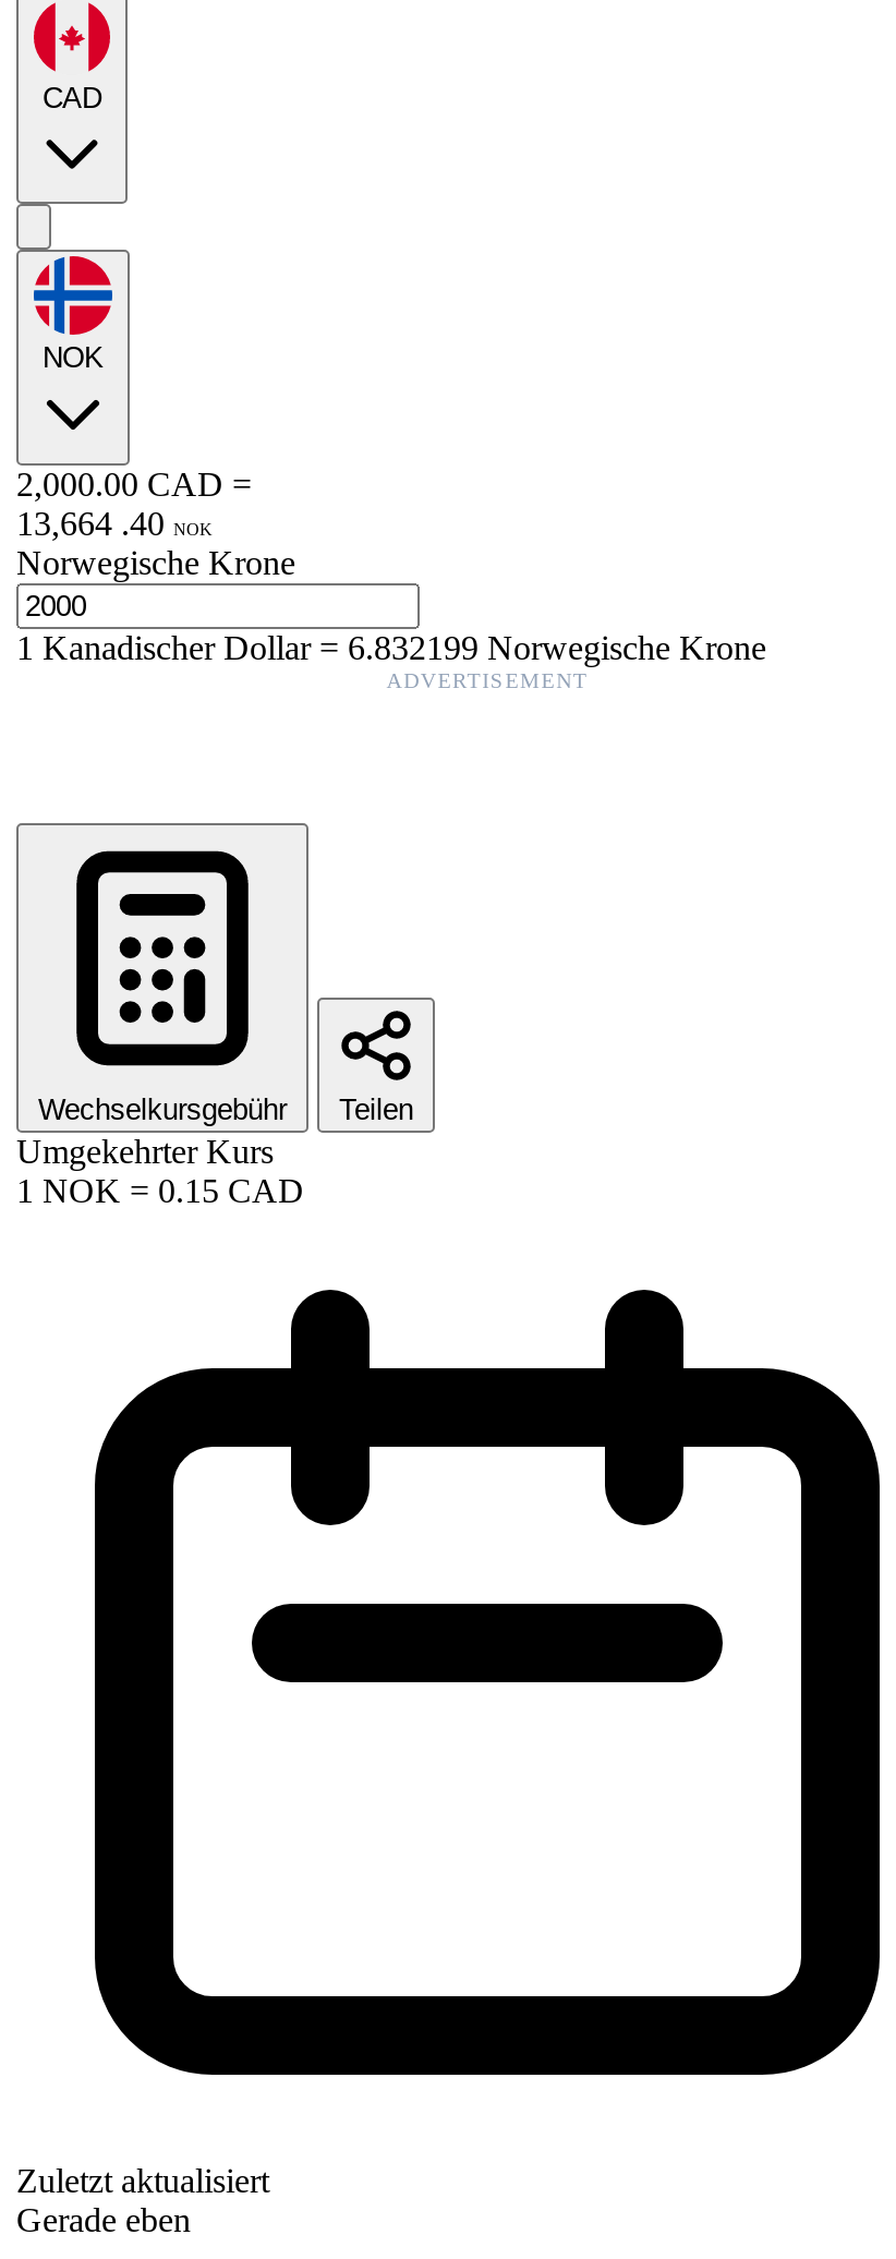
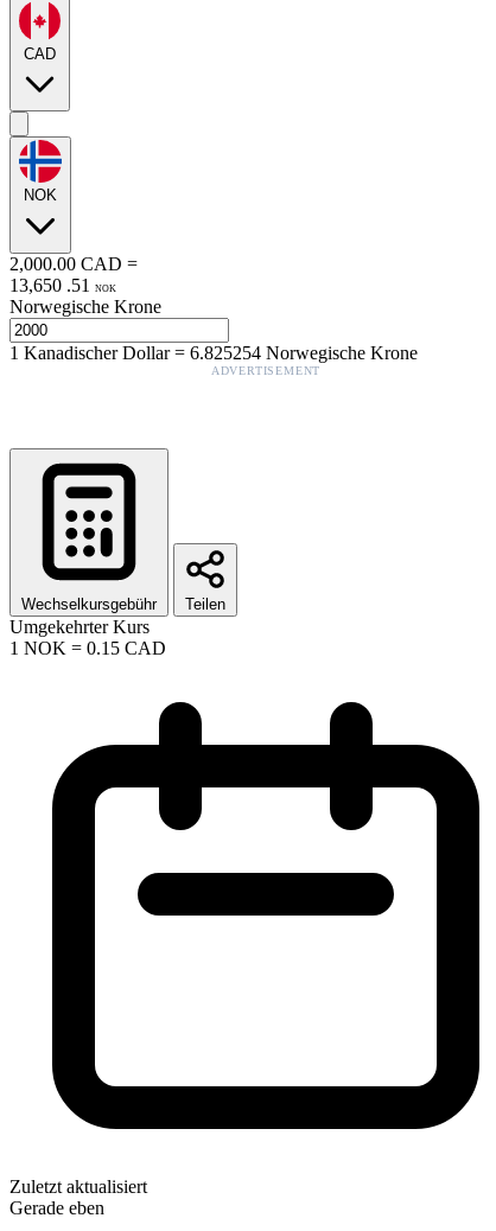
[16,504,213,541] 13,664 . 40 NOK -> [9,275,116,295] 13,650 . 51 NOK
[16,629,766,666] 1Kanadischer Dollar=6.832199 Norwegische Krone -> [9,342,418,363] 1Kanadischer Dollar=6.825254 Norwegische Krone

